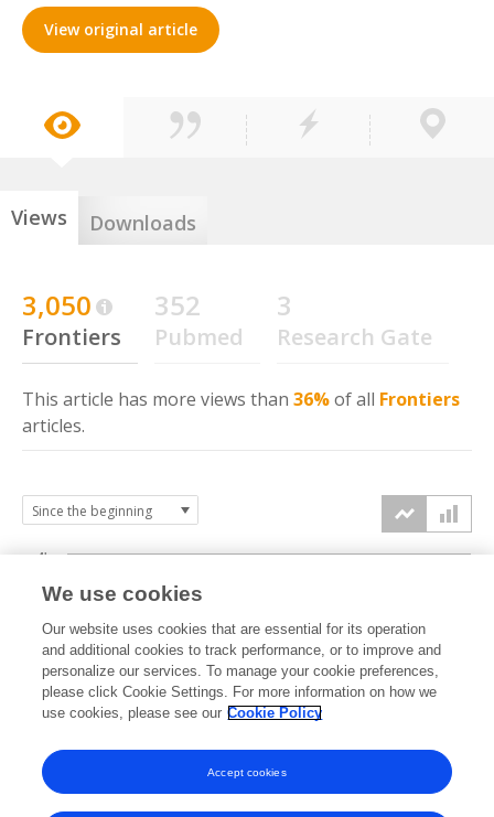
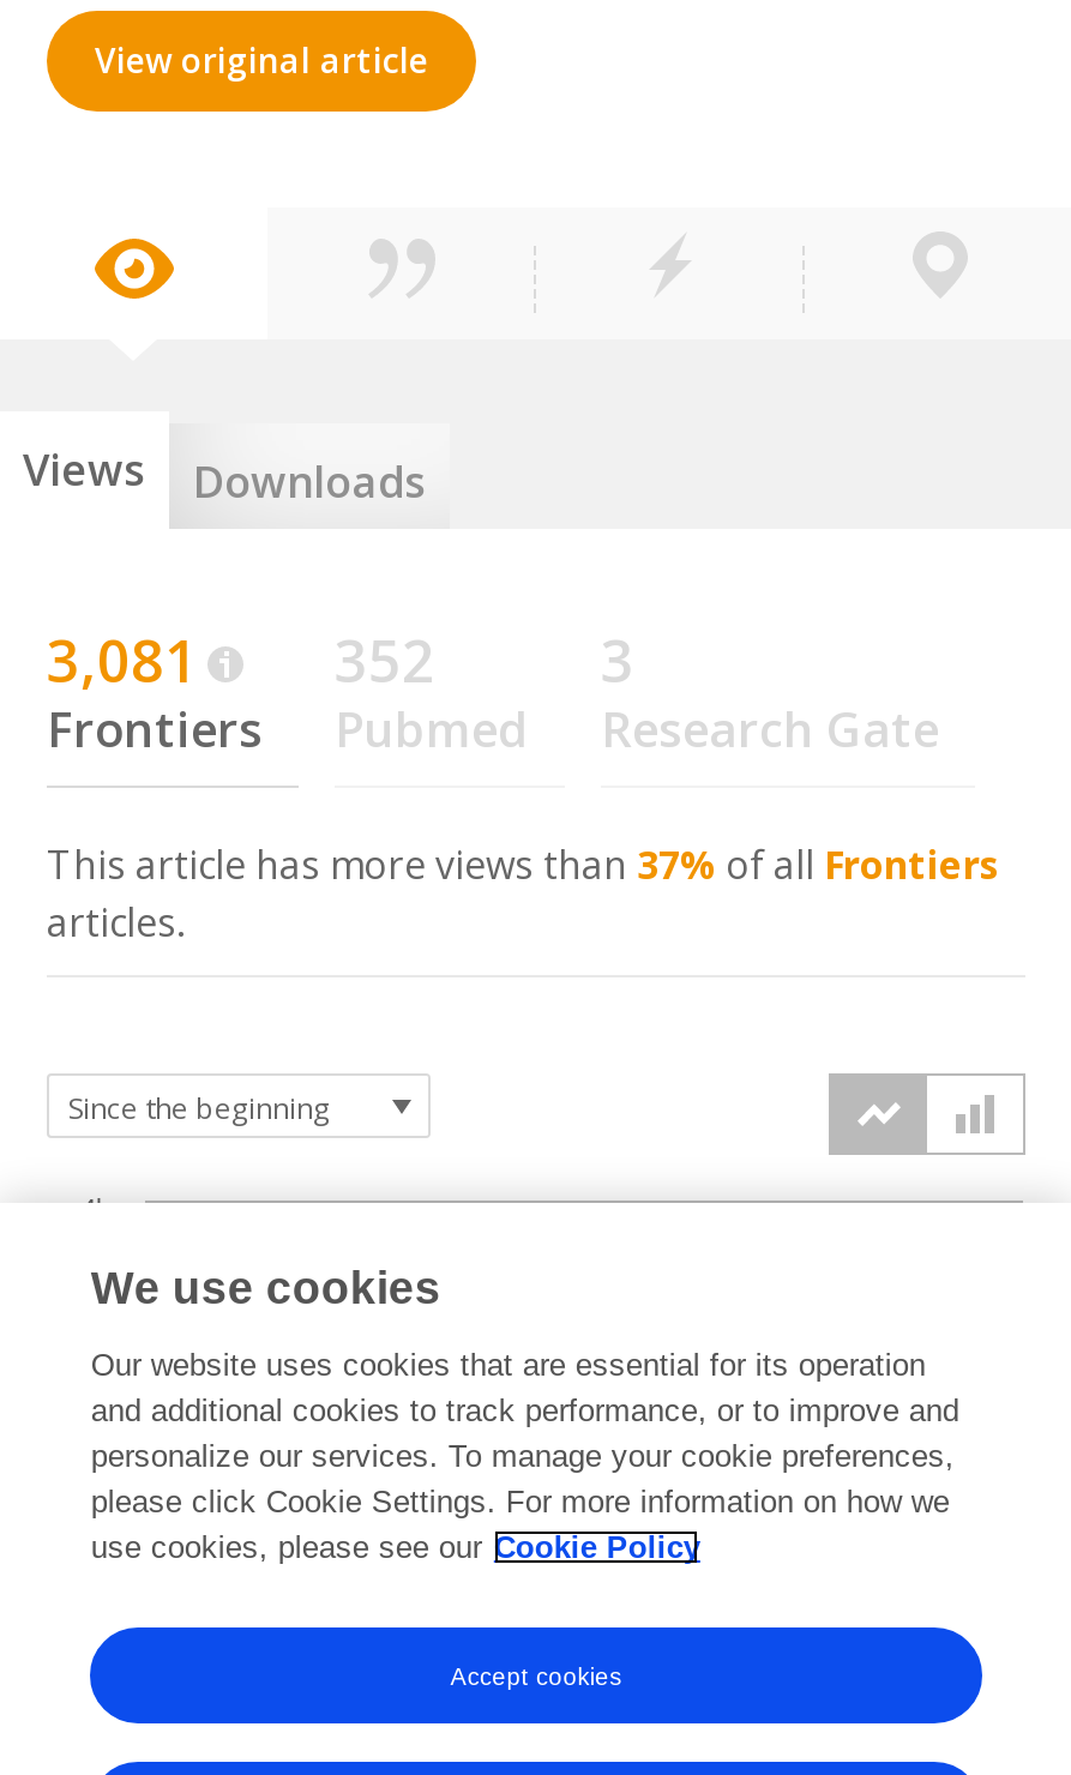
[22,287,92,323] 3,050 -> [47,620,198,699] 3,081
[22,387,460,411] This article has more views than 36% of all Frontiers -> [47,838,999,891] This article has more views than 37% of all Frontiers

